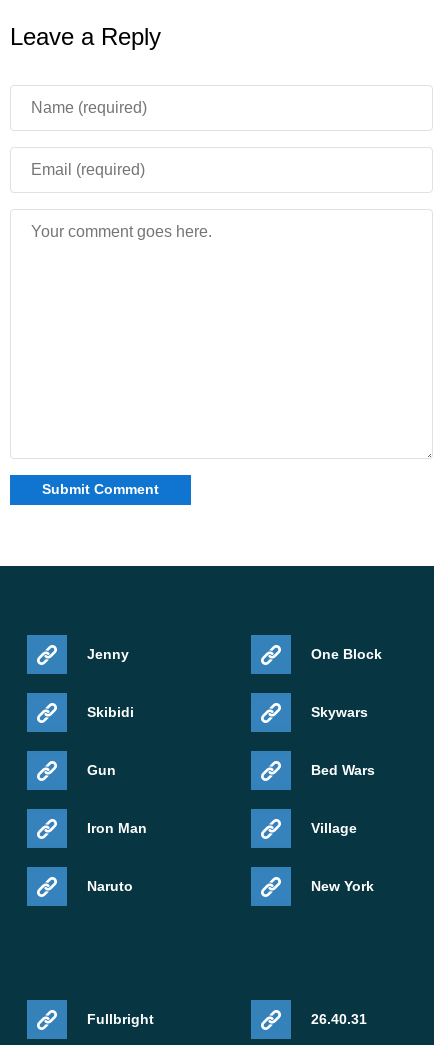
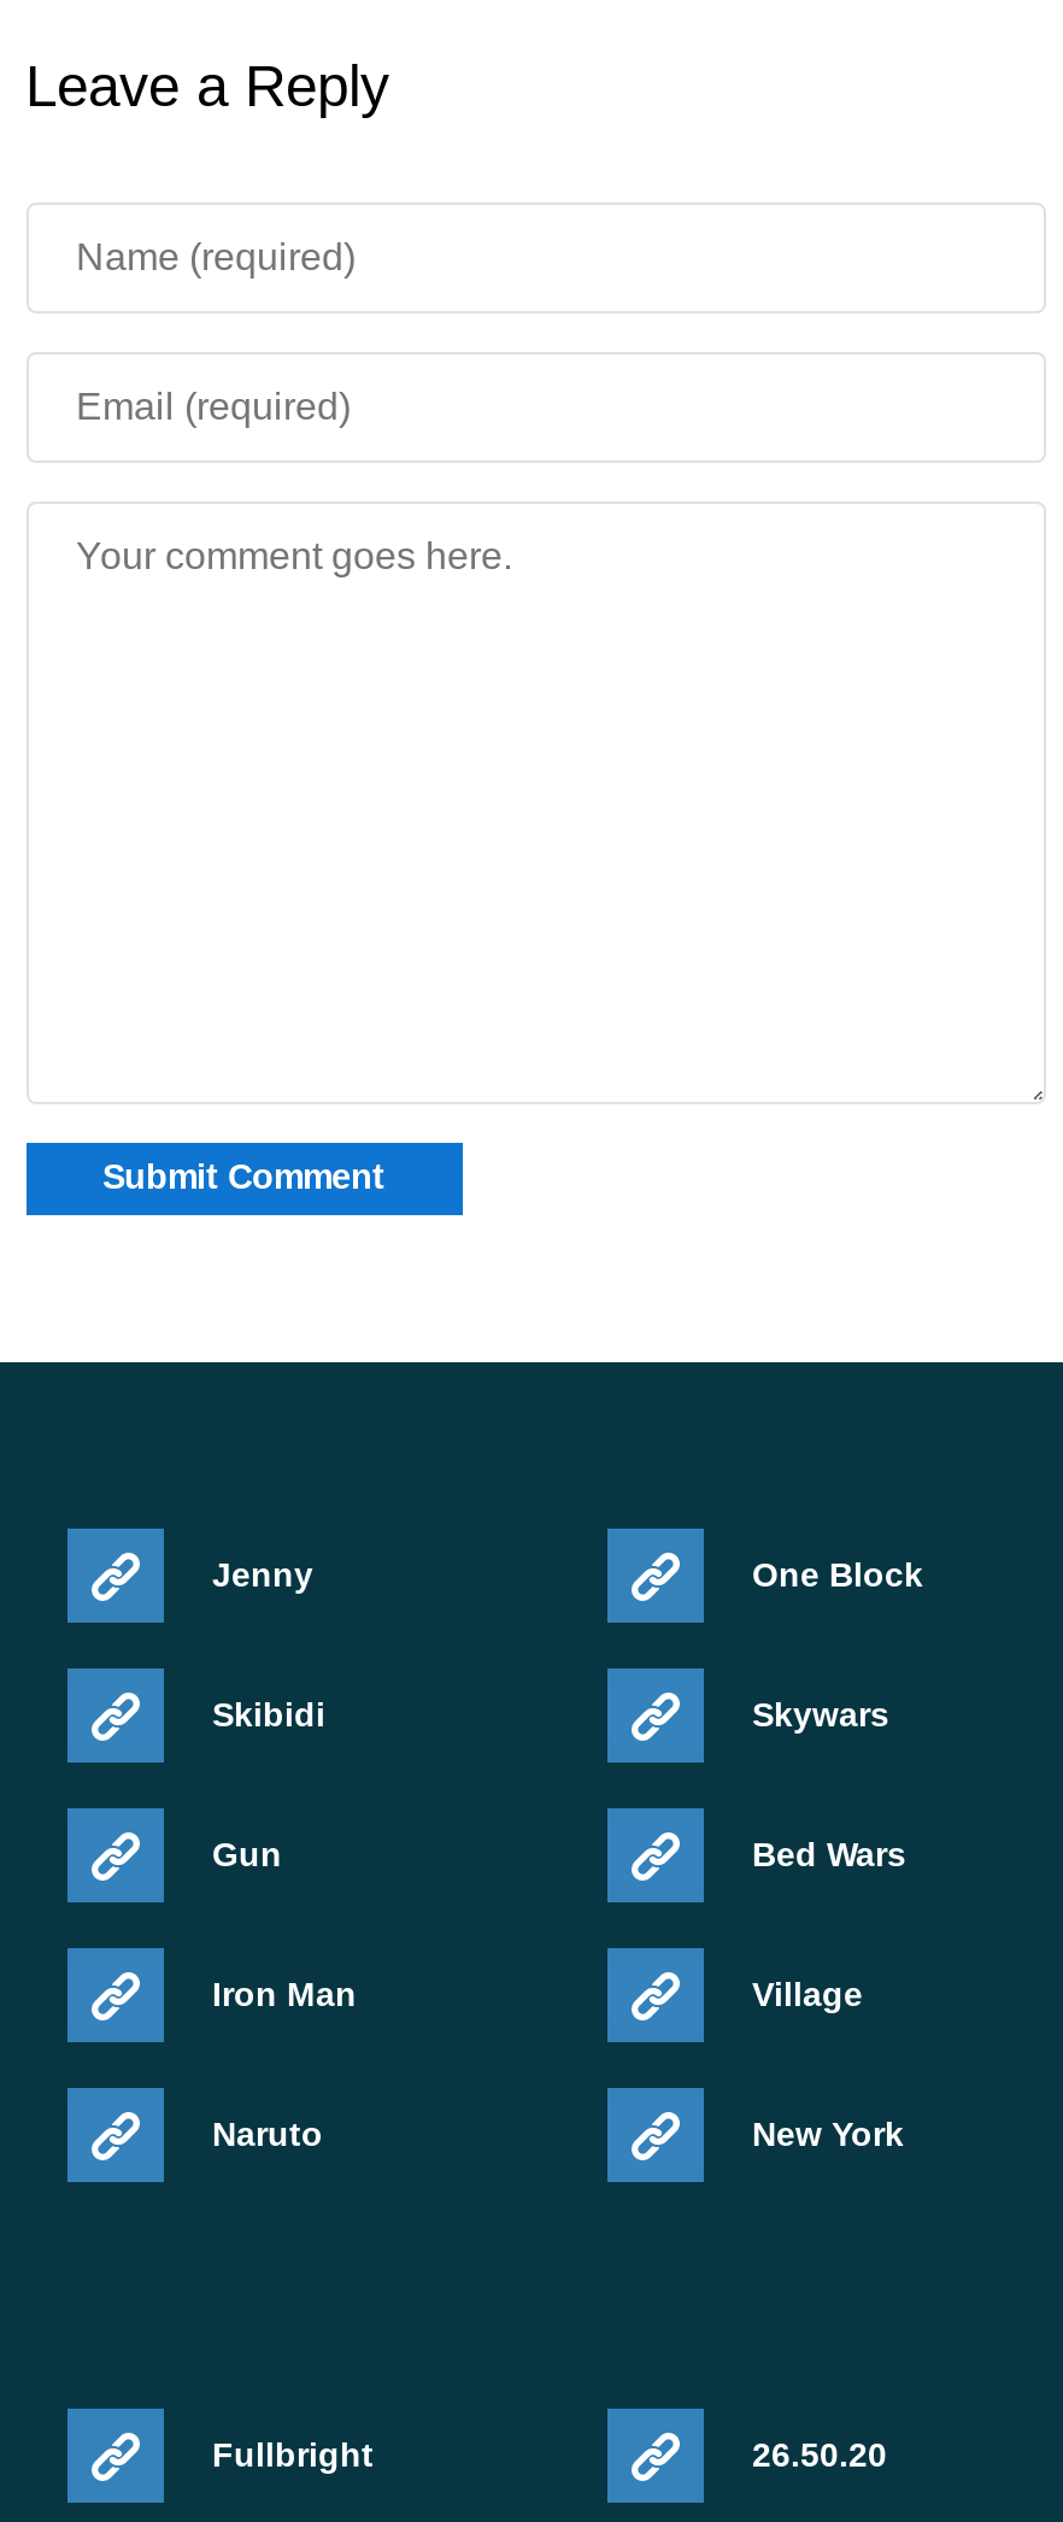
[311,1011,367,1027] 26.40.31 -> [752,2435,887,2474] 26.50.20

